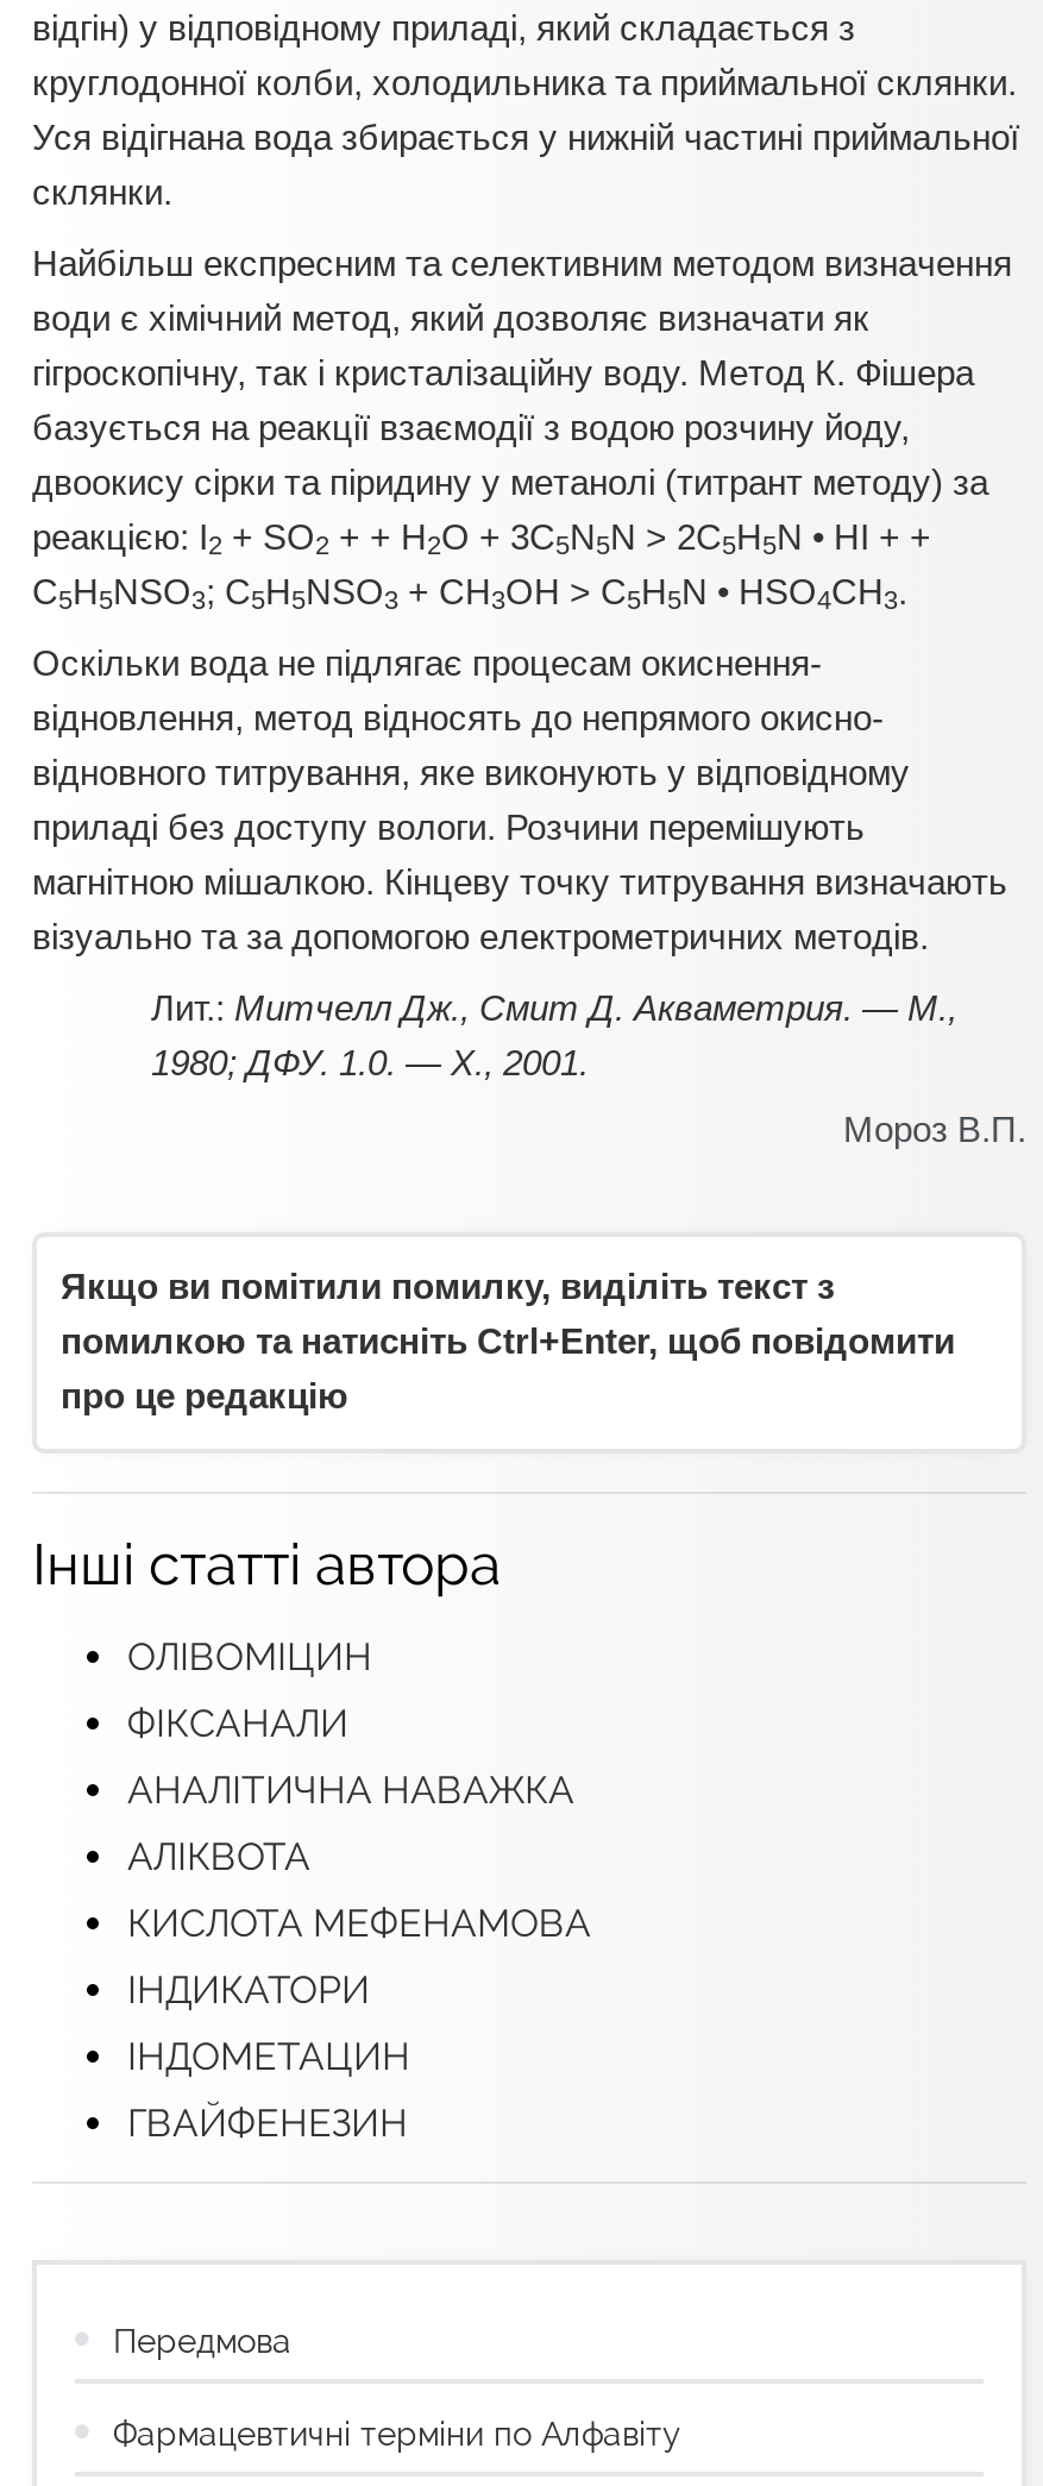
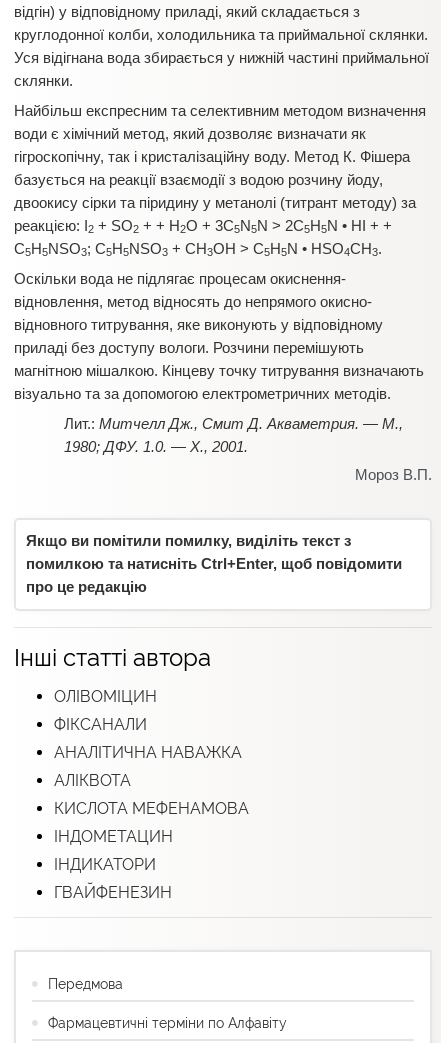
moved [127,1966,370,2012] -> [54,855,156,874]: ІНДИКАТОРИ
moved [127,2033,410,2078] -> [54,827,173,846]: ІНДОМЕТАЦИН

